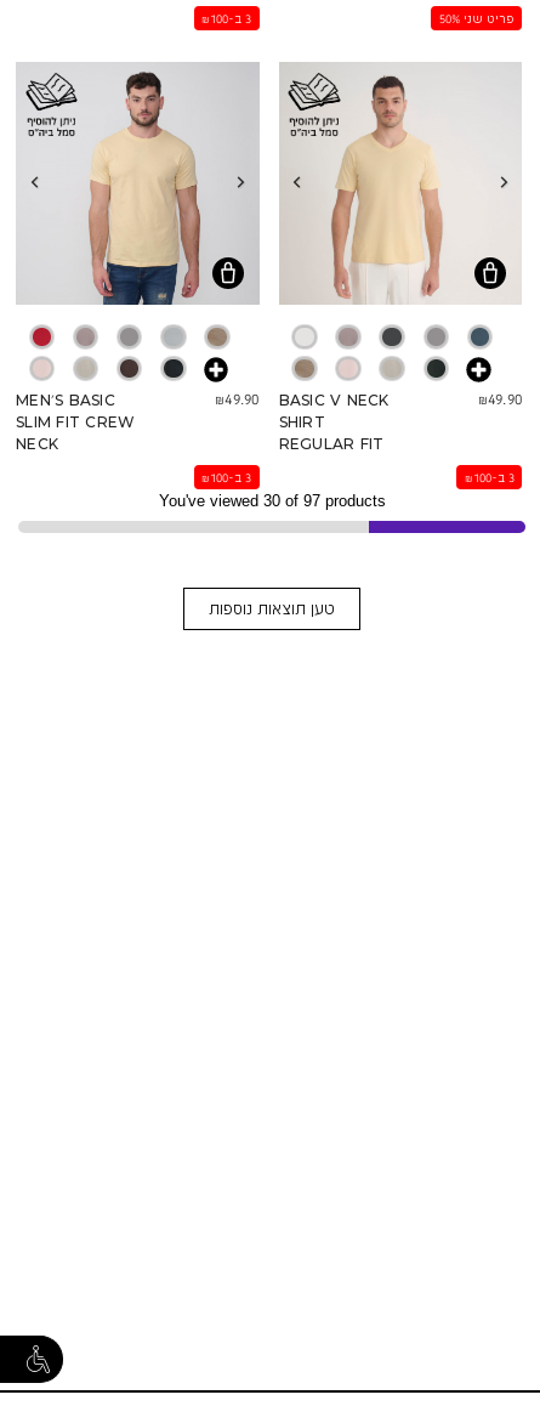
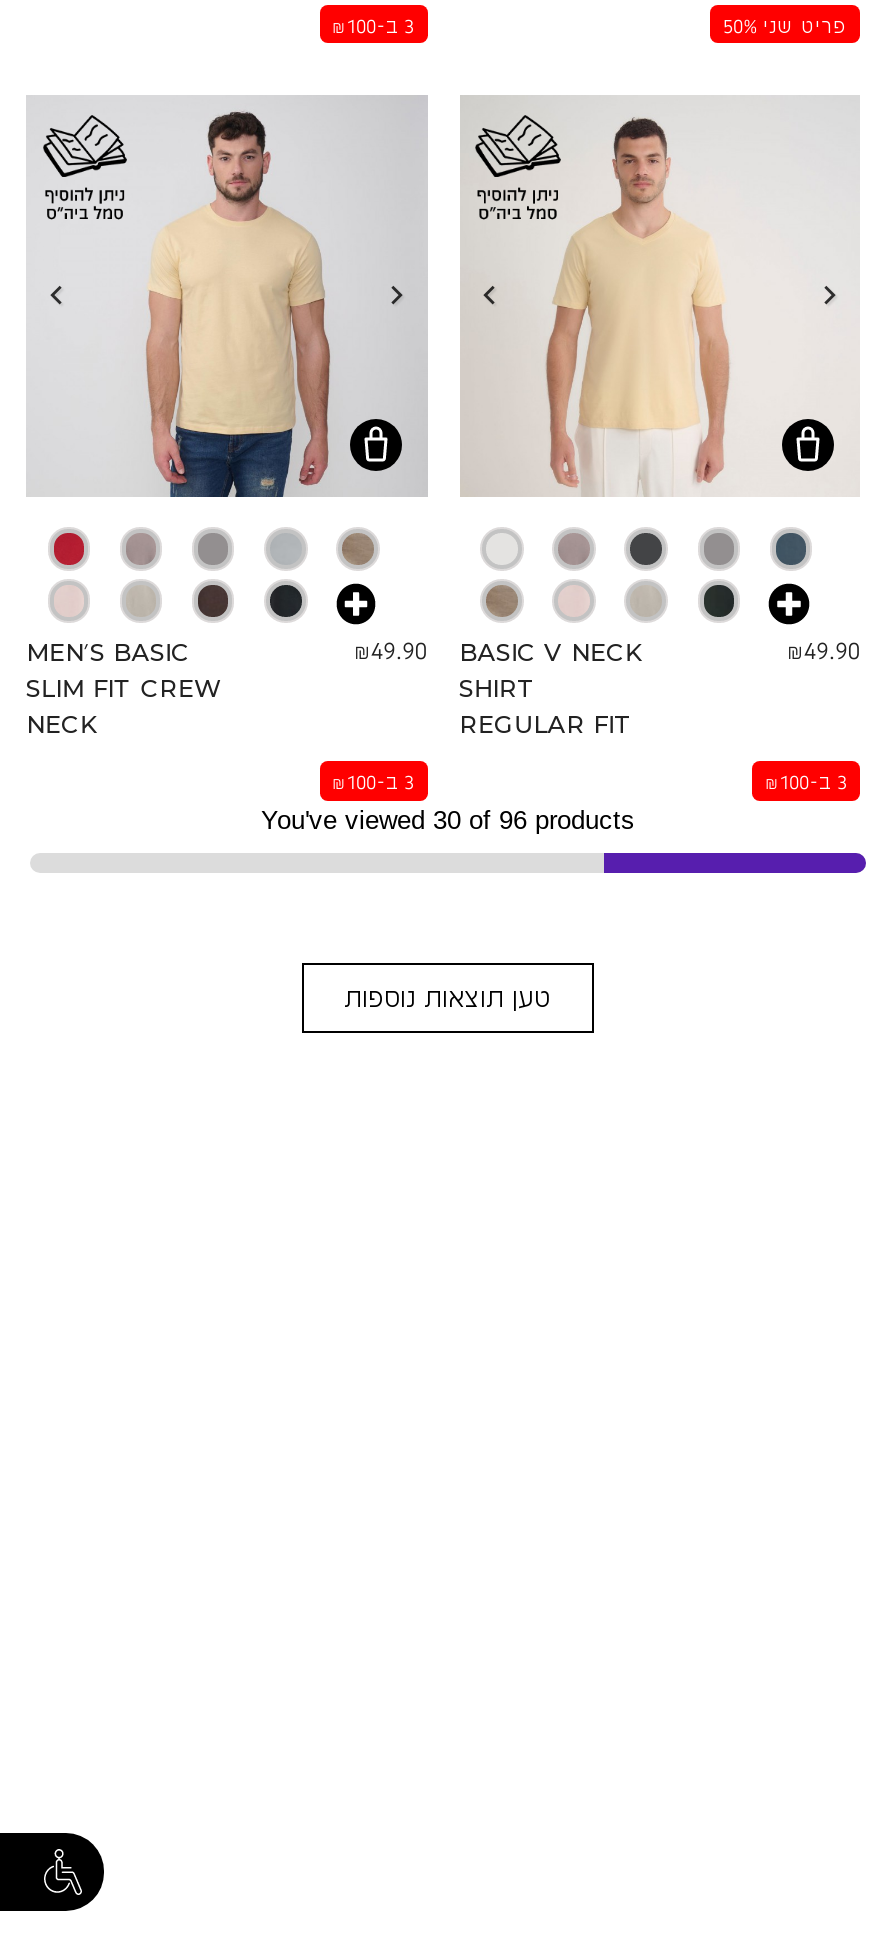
[158,492,385,510] You've viewed 30 of 97 products -> [261,805,635,835] You've viewed 30 of 96 products

